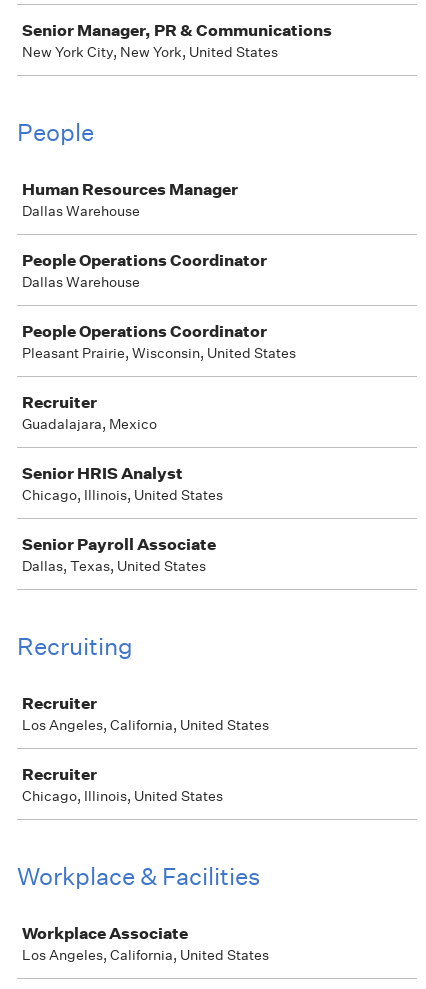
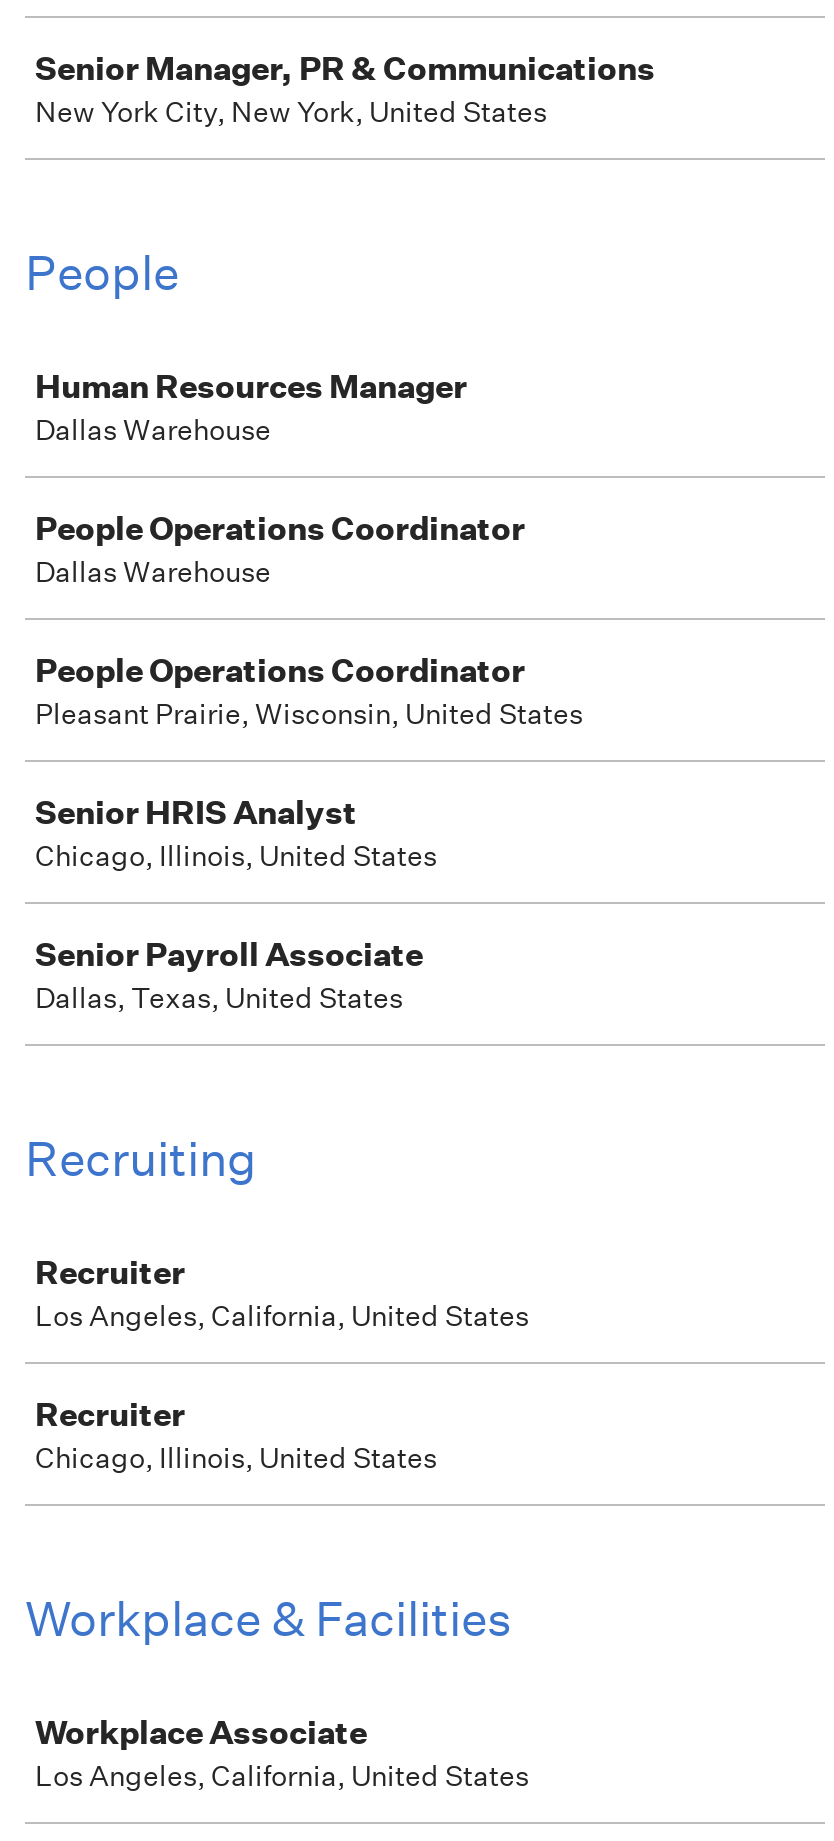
[22,392,157,433] Recruiter | Guadalajara, Mexico -> none

